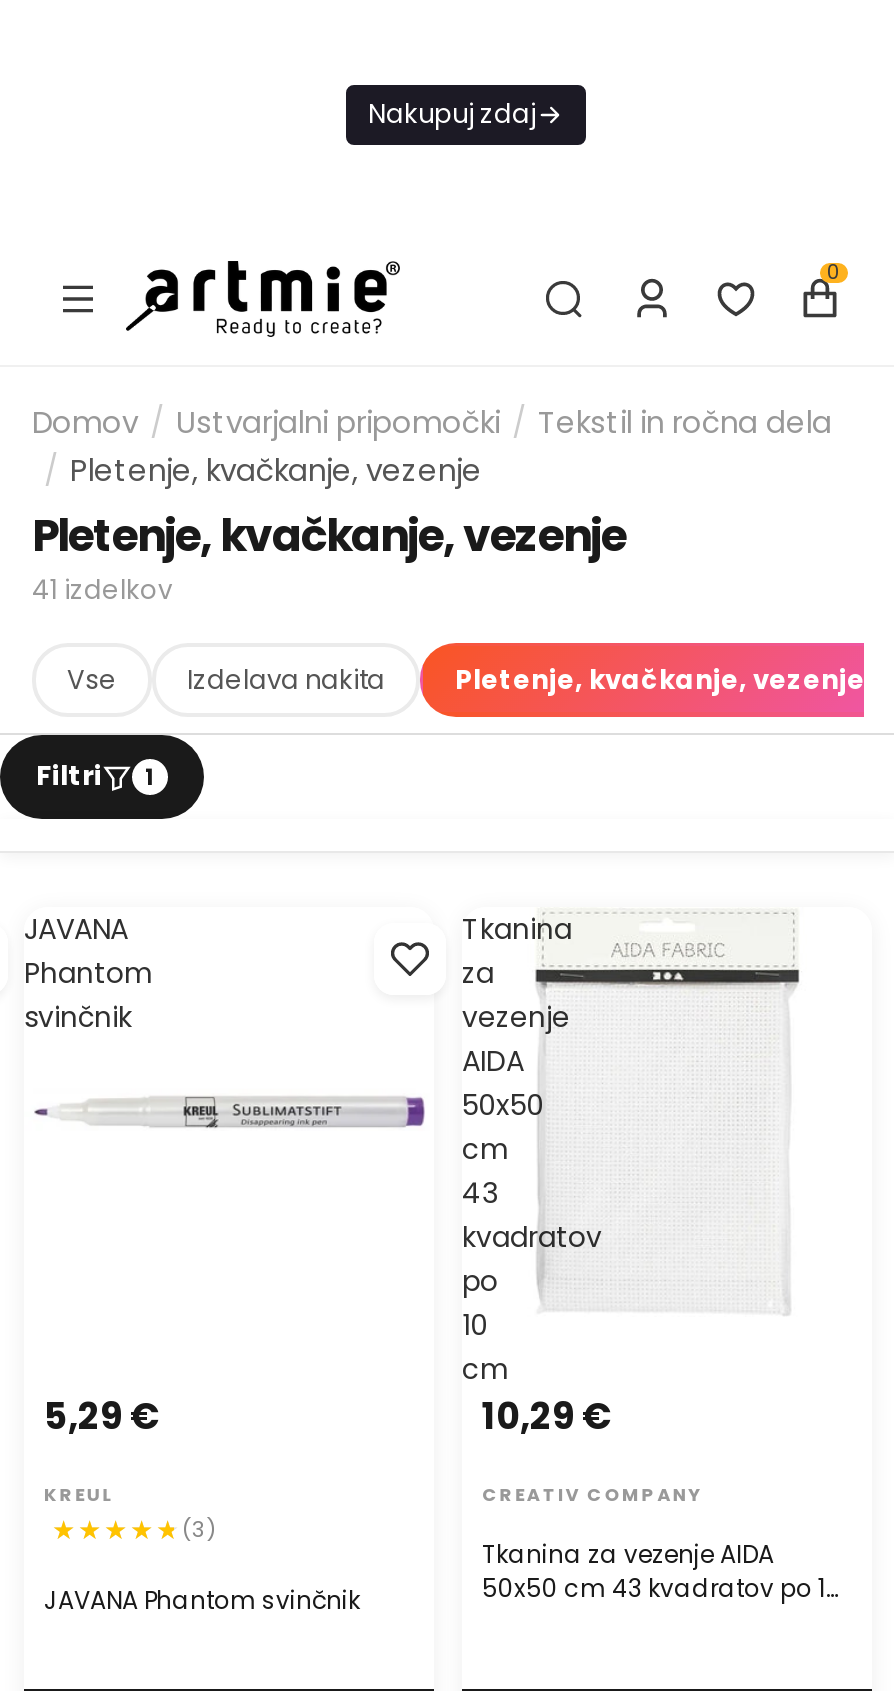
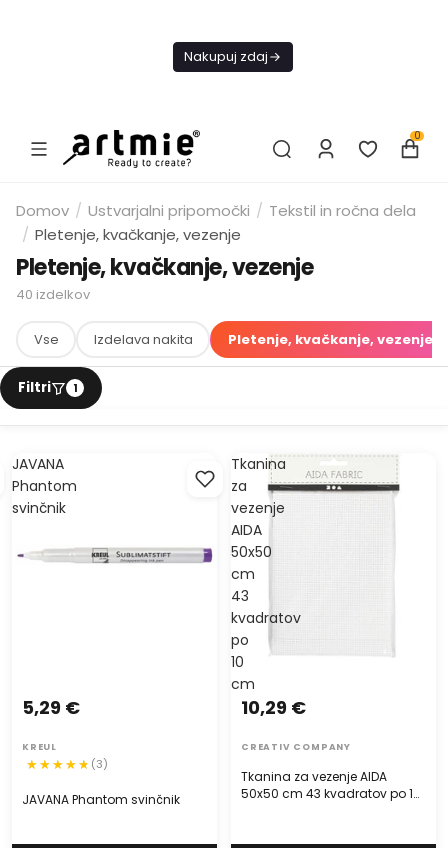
[32,571,172,609] 41 izdelkov -> [16,285,90,304] 40 izdelkov

